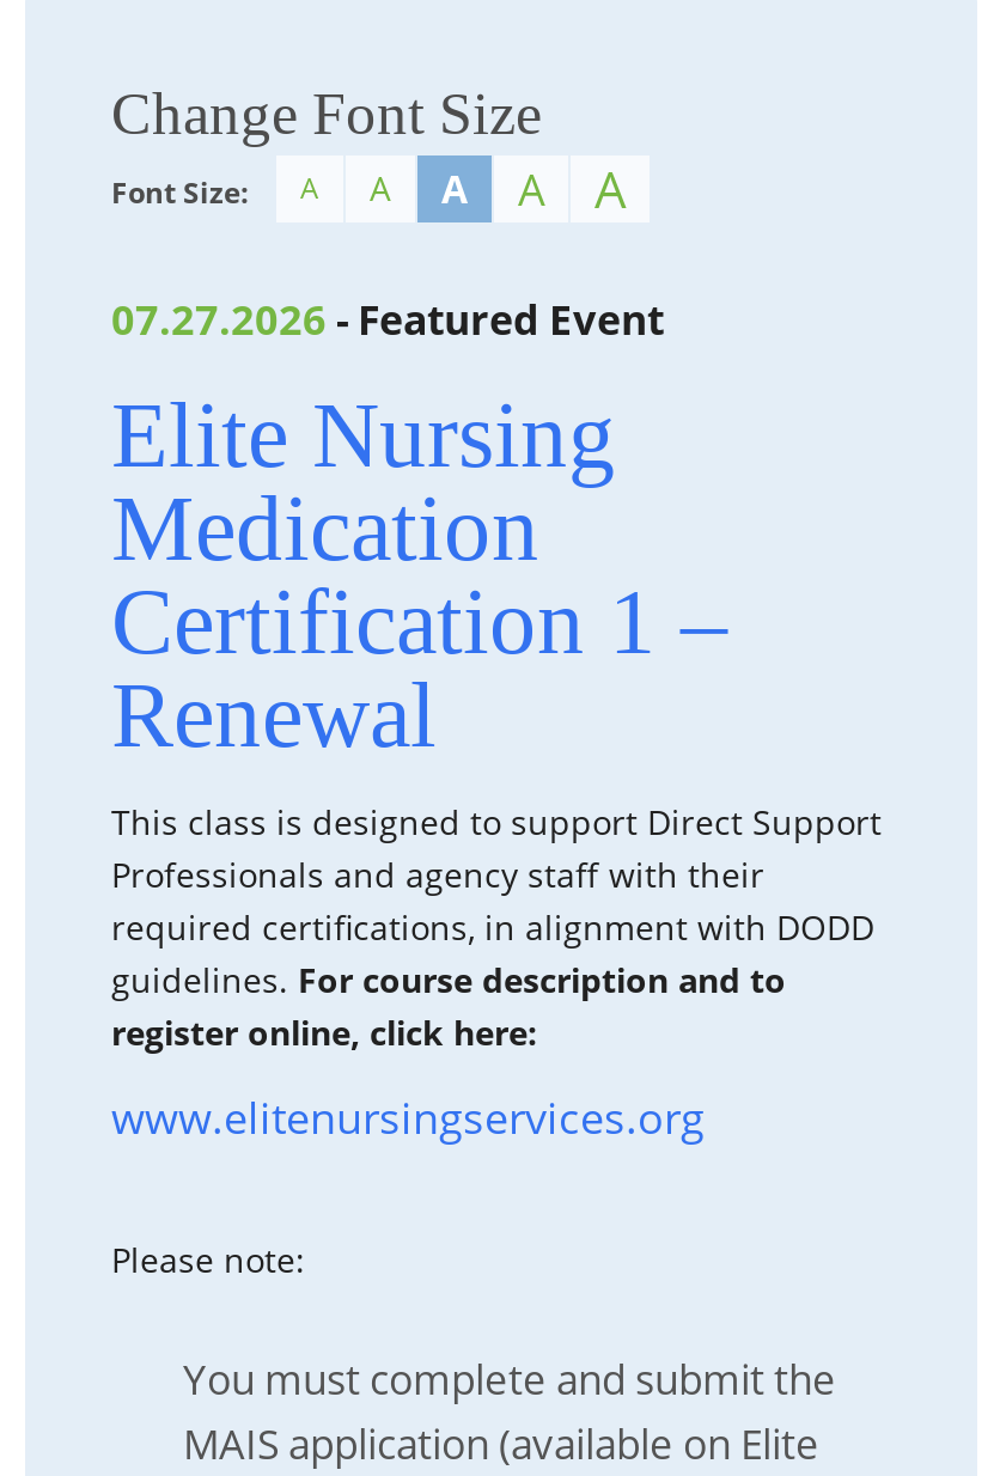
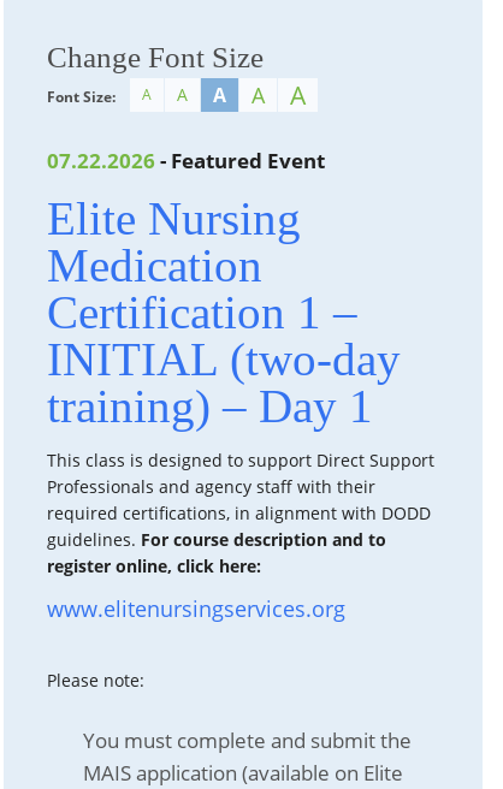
[111,292,664,347] 07.27.2026 - Featured Event -> [47,147,325,175] 07.22.2026 - Featured Event
[111,663,437,766] Renewal -> [47,333,401,432] INITIAL (two-day | training) – Day 1

